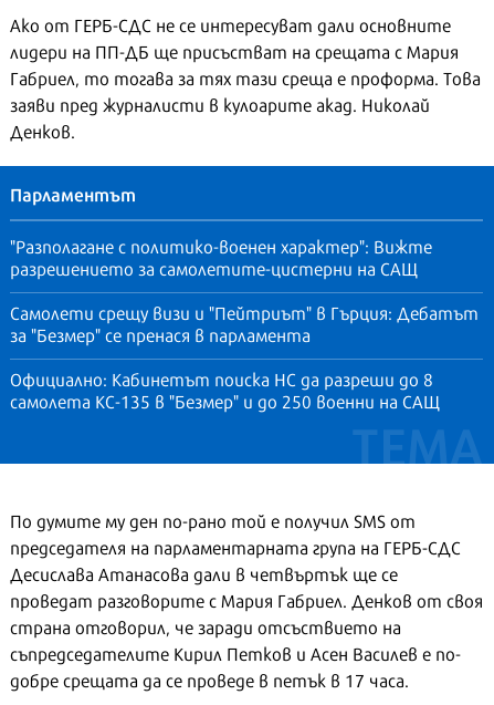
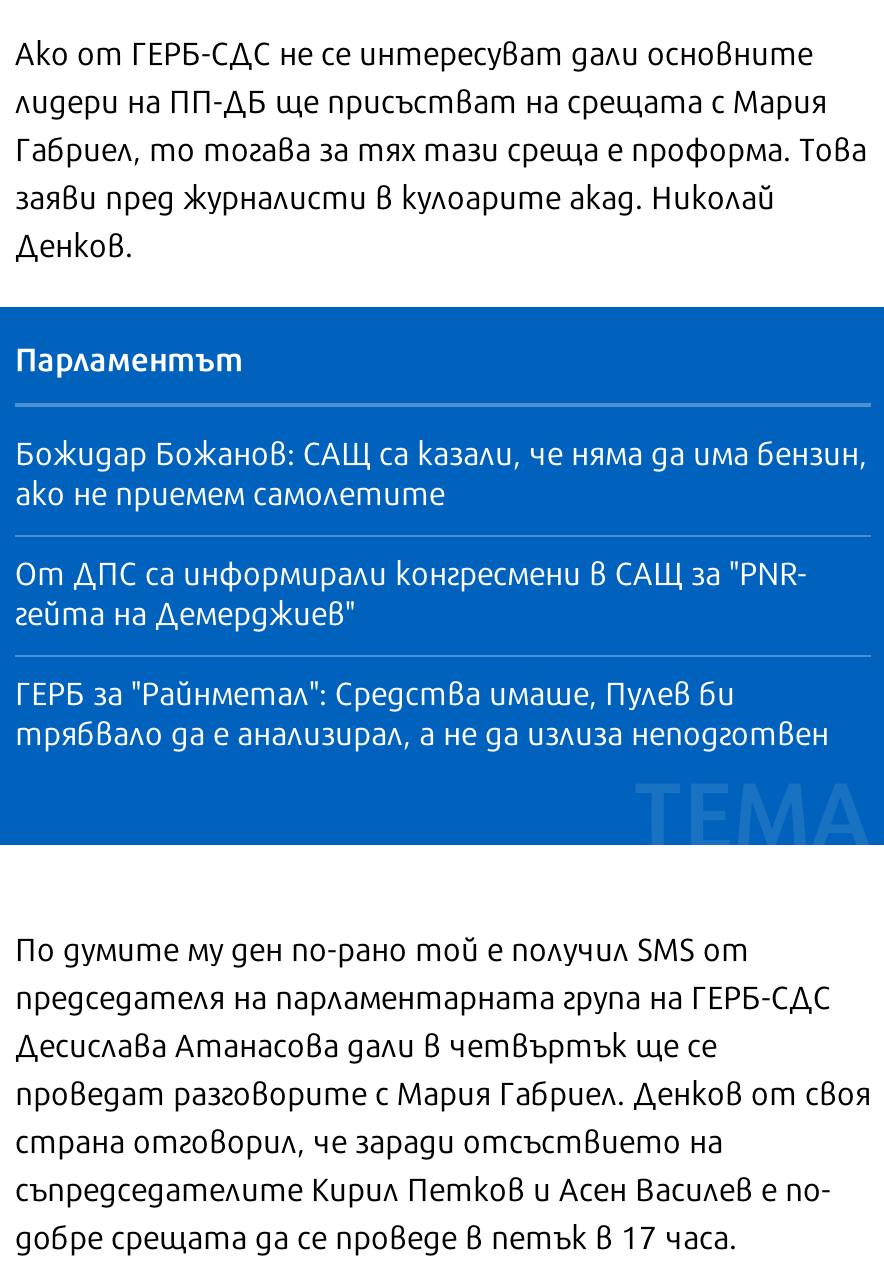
[10,232,432,281] "Разполагане с политико-военен характер": Вижте | разрешението за самолетите-цистерни на САЩ -> [15,426,867,514] Божидар Божанов: САЩ са казали, че няма да има бензин, | ако не приемем самолетите
[10,298,479,347] Самолети срещу визи и "Пейтриът" в Гърция: Дебатът | за "Безмер" се пренася в парламента -> [15,546,807,634] От ДПС са информирали конгресмени в САЩ за "PNR- | гейта на Демерджиев"
[10,365,440,413] Официално: Кабинетът поиска НС да разреши до 8 | самолета КС-135 в "Безмер" и до 250 военни на САЩ -> [15,666,829,754] ГЕРБ за "Райнметал": Средства имаше, Пулев би | трябвало да е анализирал, а не да излиза неподготвен

